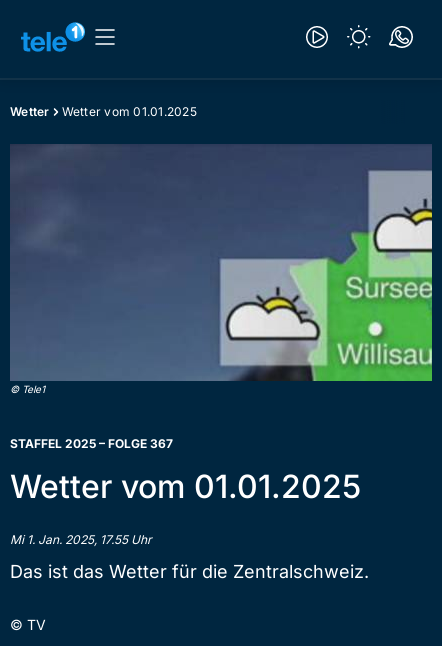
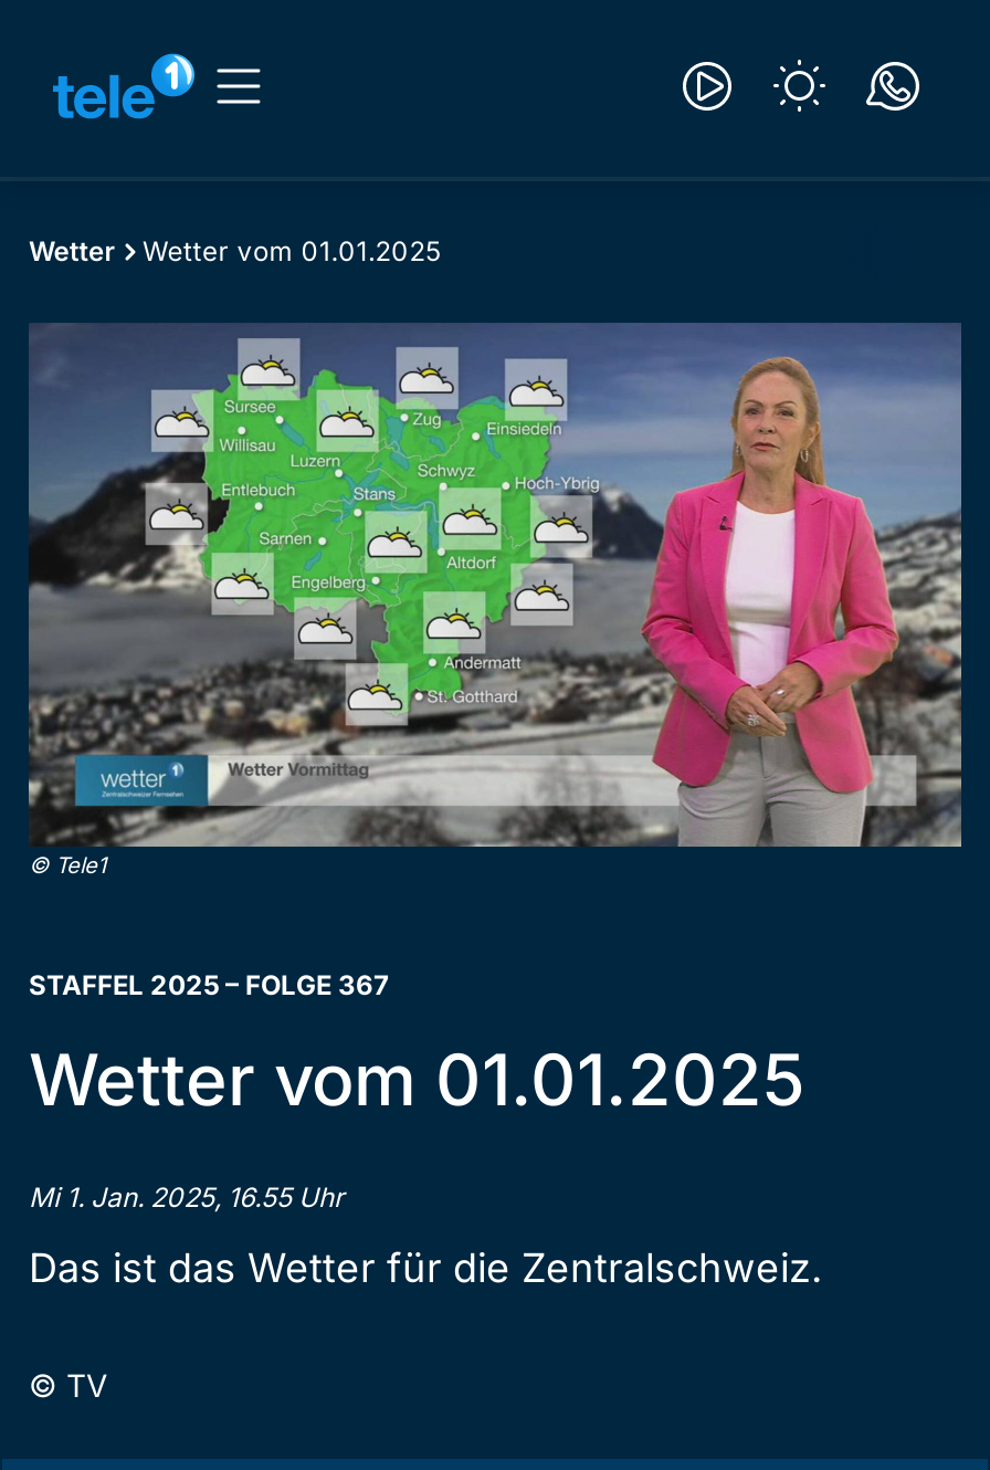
[10,147,433,382] [image] -> [29,327,963,849] [image]
[10,532,152,547] Mi 1. Jan. 2025, 17.55 Uhr -> [29,1181,345,1214] Mi 1. Jan. 2025, 16.55 Uhr

